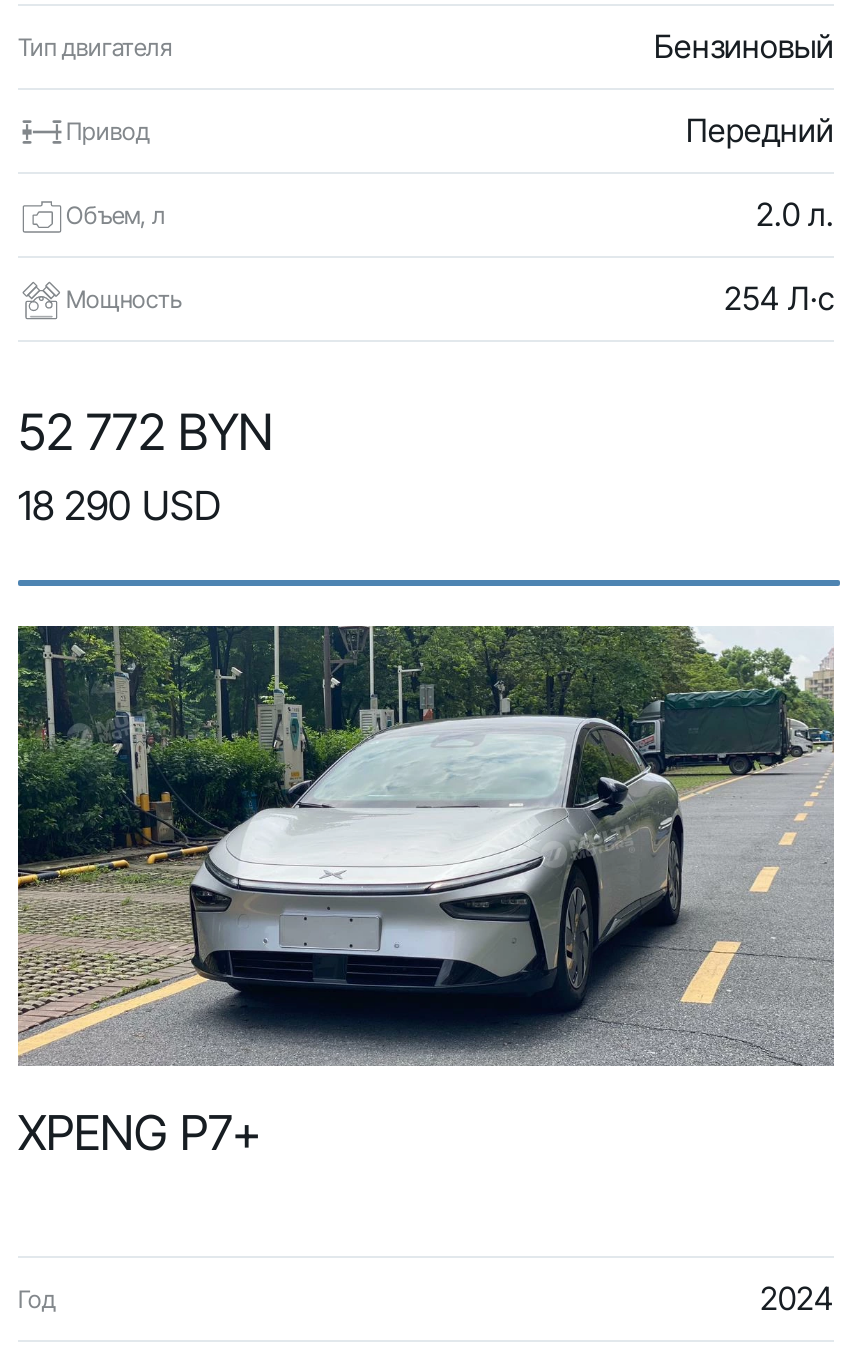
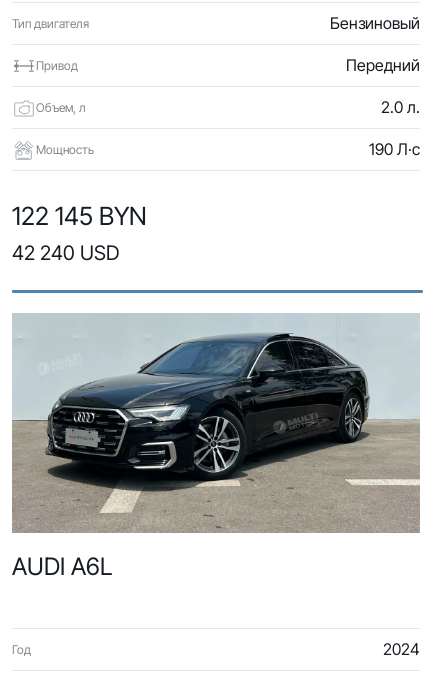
[724,278,834,318] 254 Л·с -> [369,139,420,159] 190 Л·с
[18,402,274,530] 52 772 BYN | 18 290 USD -> [12,201,147,265] 122 145 BYN | 42 240 USD
[16,624,834,1162] [image] | XPENG P7+ -> [12,313,419,581] [image] | AUDI A6L

